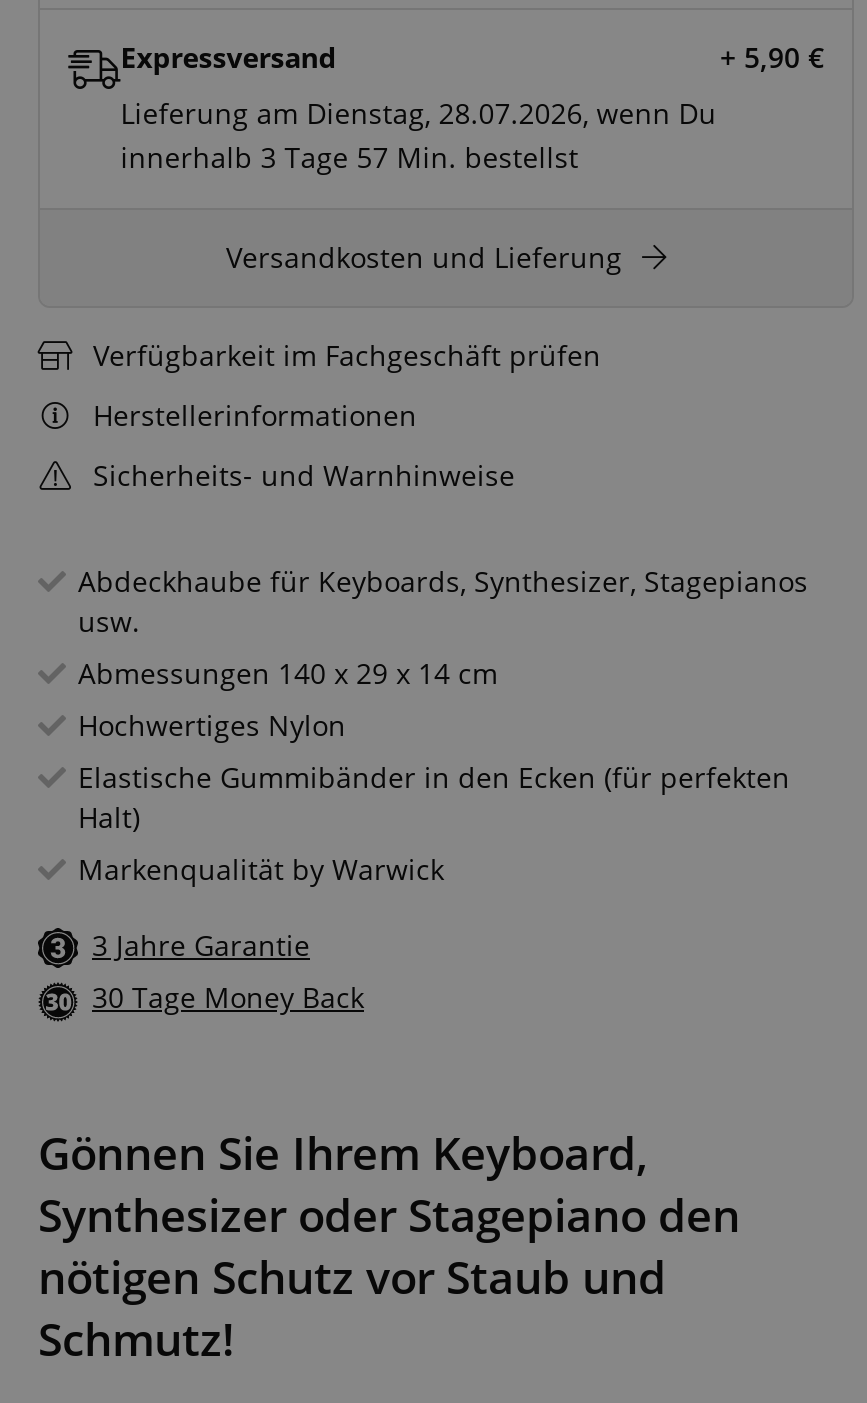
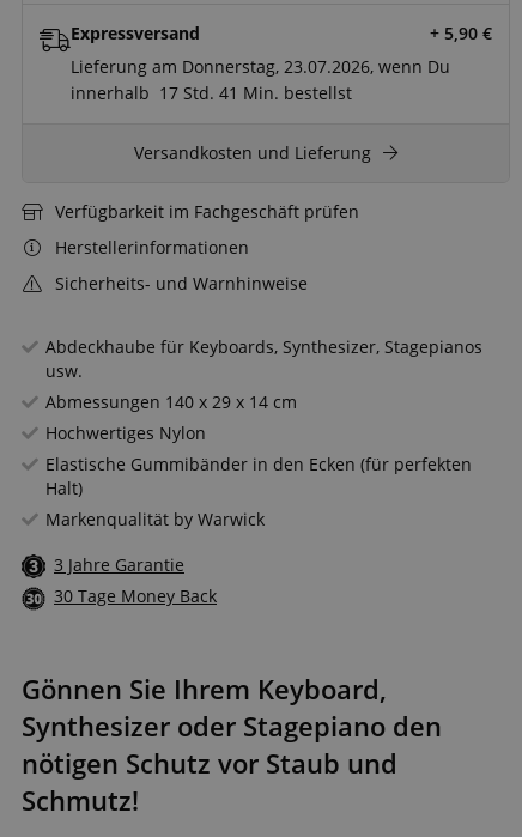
[120,94,716,132] Lieferung am Dienstag, 28.07.2026, wenn Du -> [71,55,450,78] Lieferung am Donnerstag, 23.07.2026, wenn Du
[120,138,578,176] innerhalb 3 Tage 57 Min. bestellst -> [71,82,352,104] innerhalb 17 Std. 41 Min. bestellst

